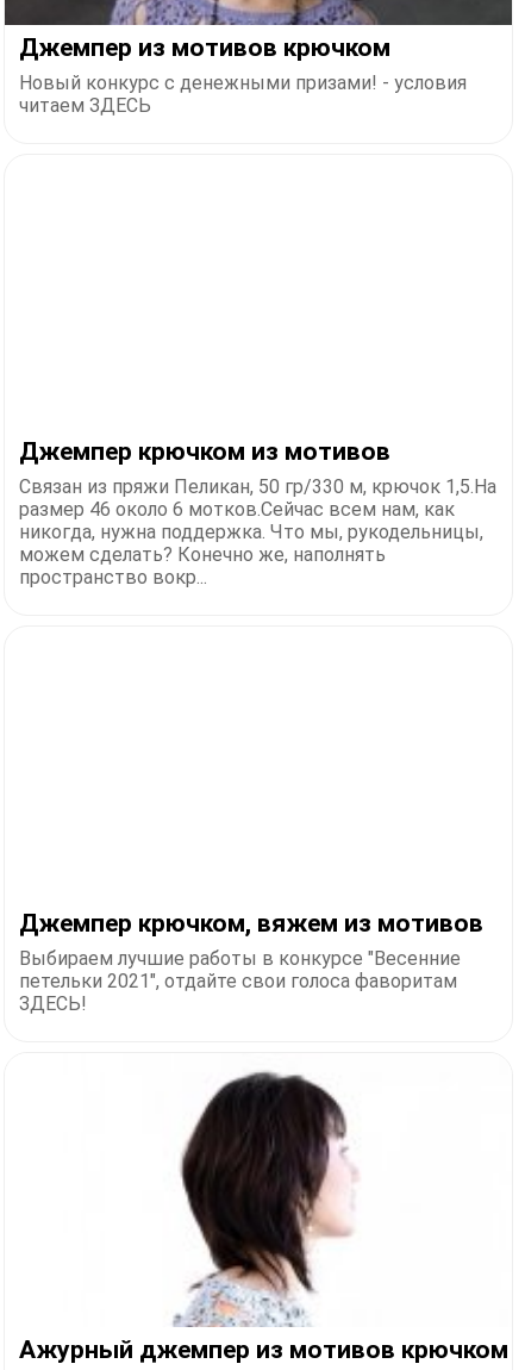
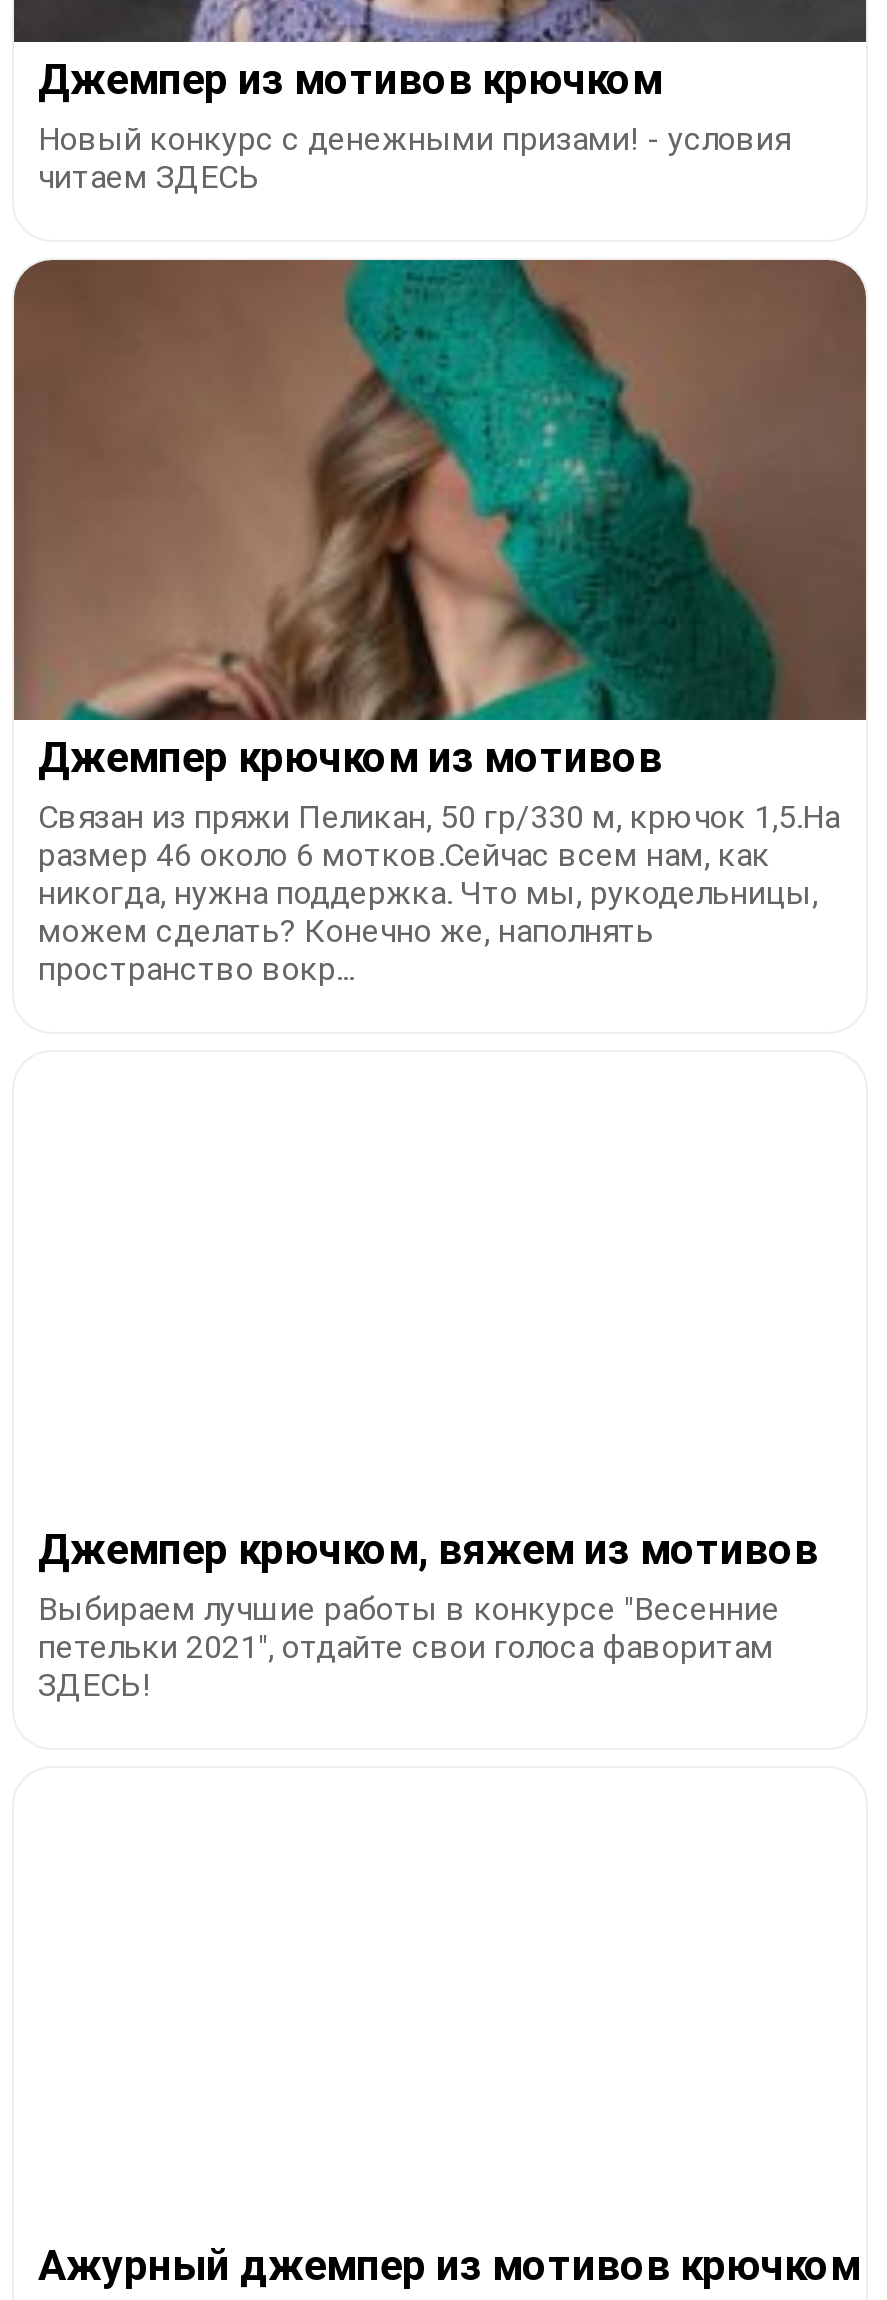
none -> [12,258,868,722] [image]
[173,1071,358,1328] [image] -> none

